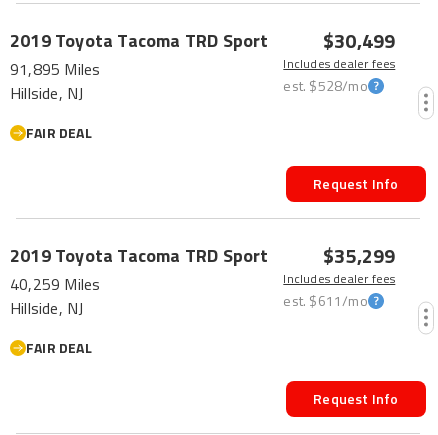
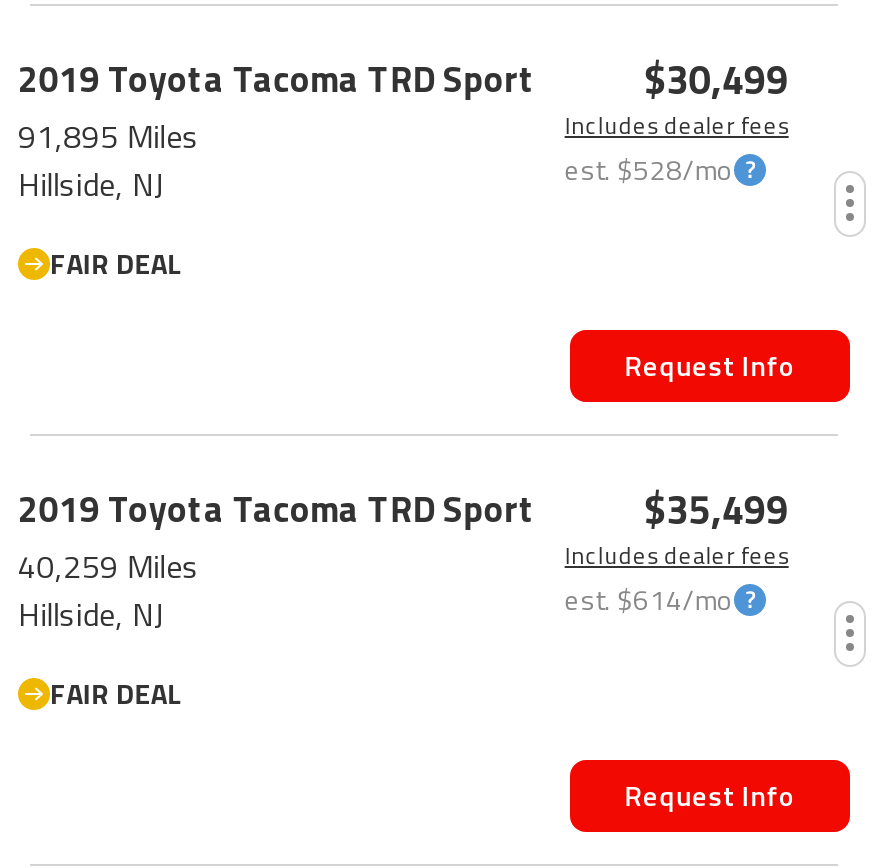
[323,240,395,271] $35,299 -> [644,478,789,540] $35,499
[283,289,368,310] est. $611/mo -> [565,577,733,619] est. $614/mo

